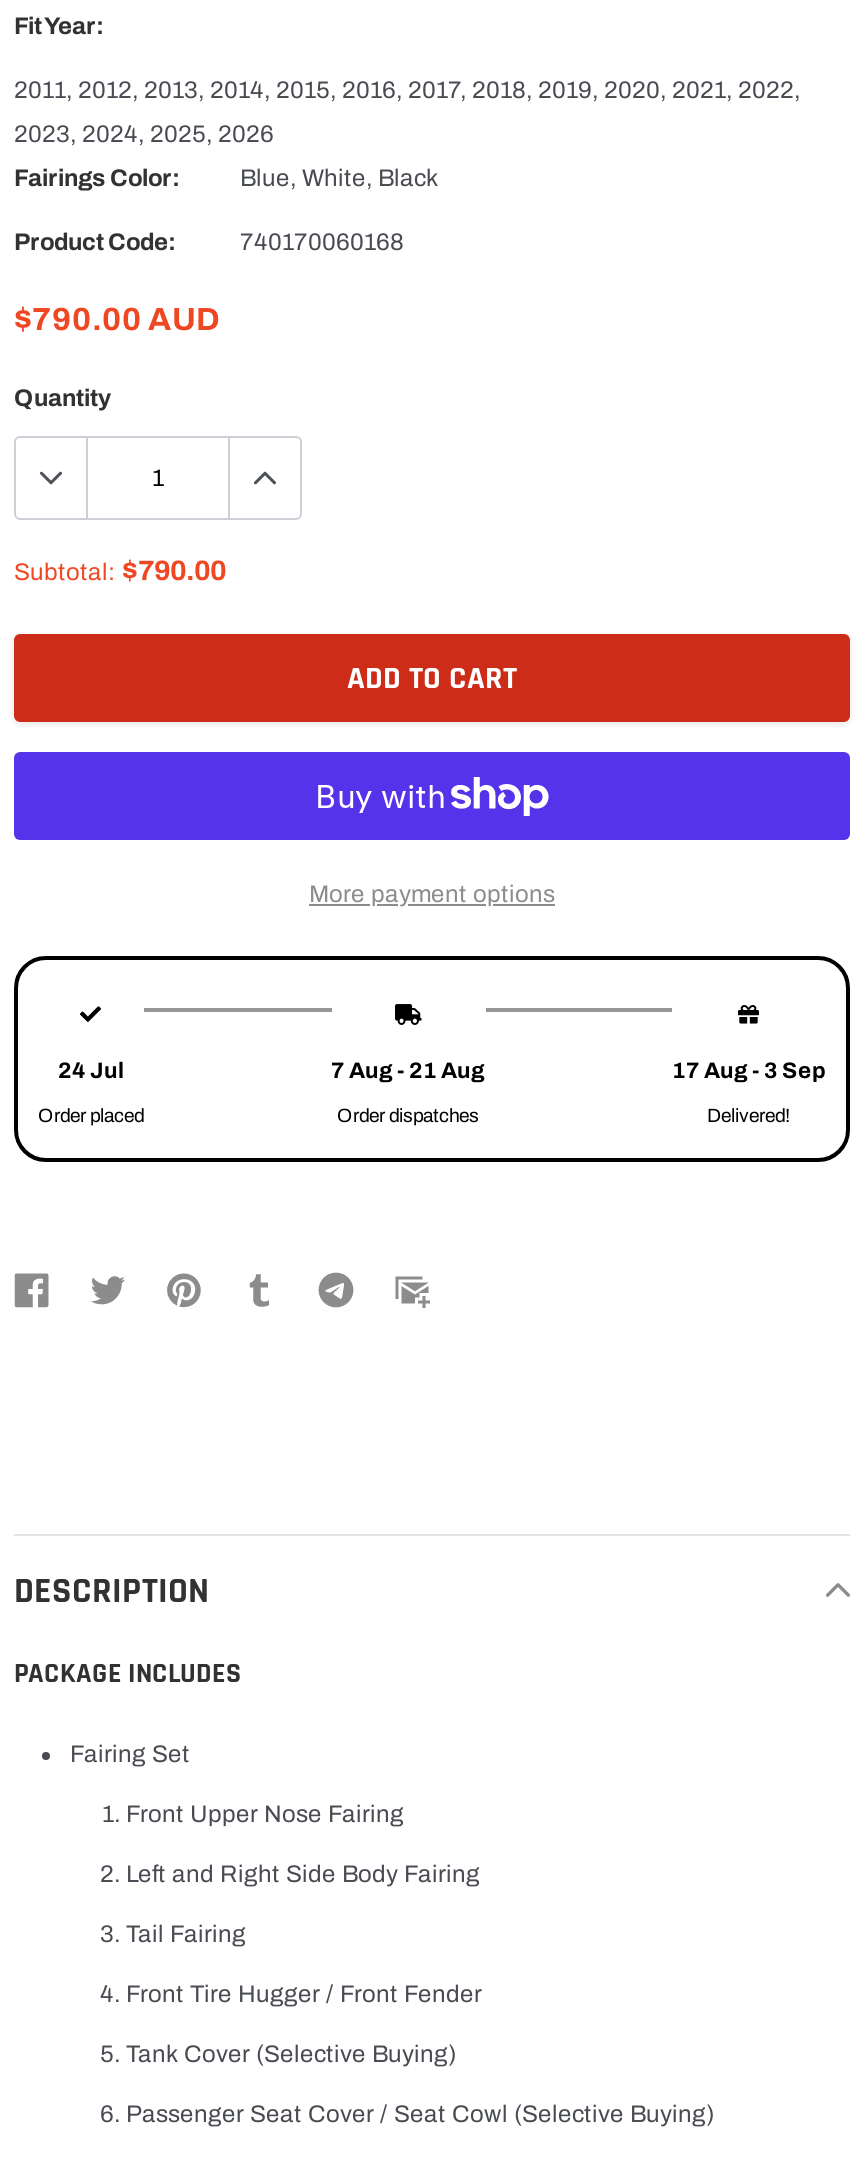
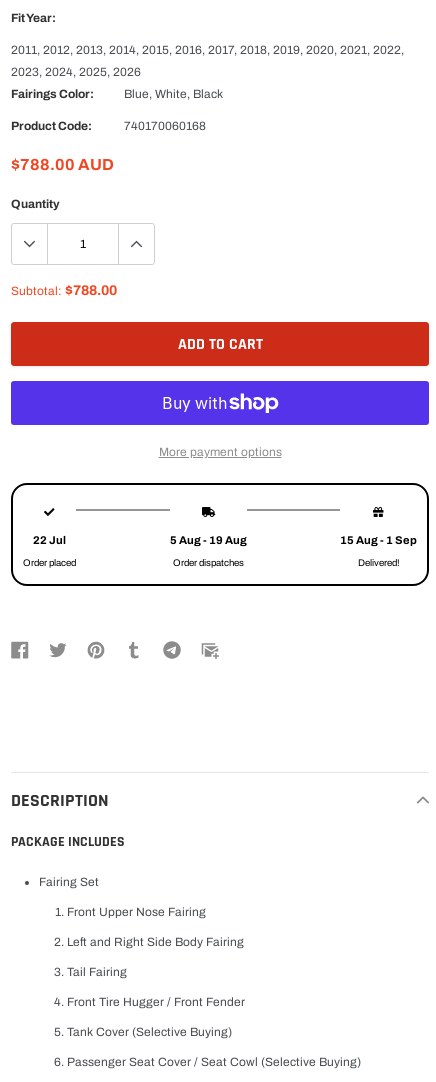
[14,302,220,336] $790.00 AUD -> [11,156,114,173] $788.00 AUD
[14,556,226,586] Subtotal: $790.00 -> [11,283,117,298] Subtotal: $788.00
[58,1058,124,1082] 24 Jul -> [33,534,66,546] 22 Jul
[331,1058,485,1082] 7 Aug - 21 Aug -> [169,534,246,546] 5 Aug - 19 Aug
[672,1058,826,1082] 17 Aug - 3 Sep -> [340,534,417,546] 15 Aug - 1 Sep

